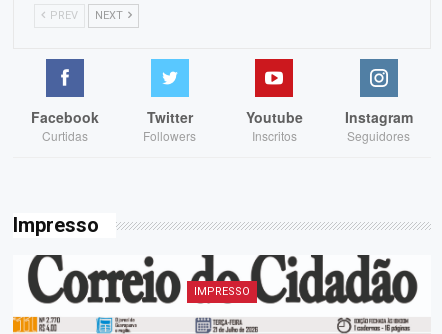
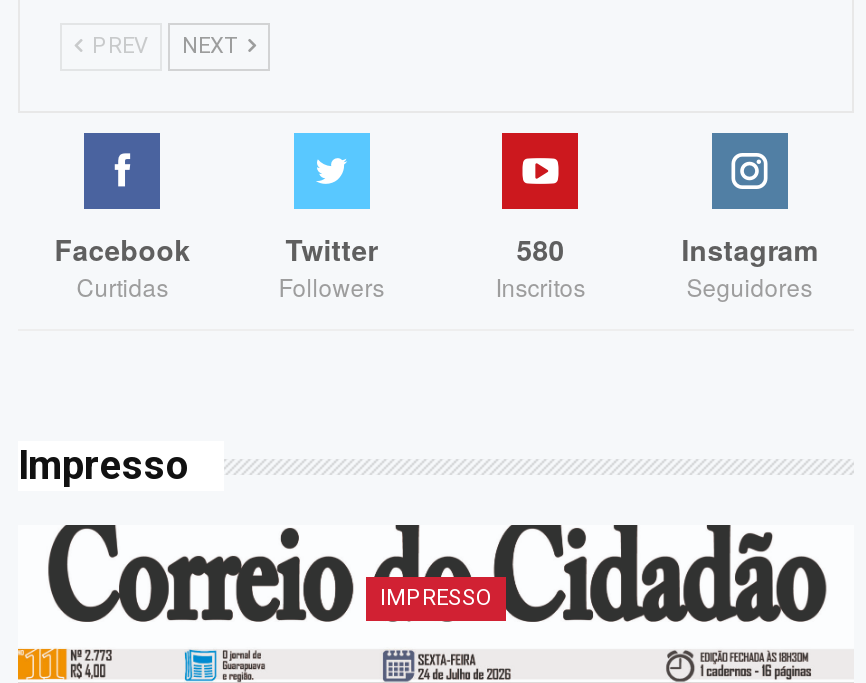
[246,107,303,127] Youtube -> [516,230,564,270] 580

